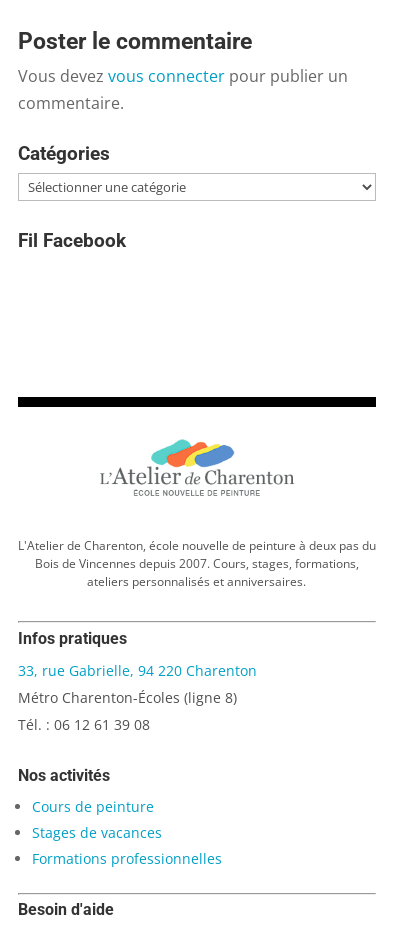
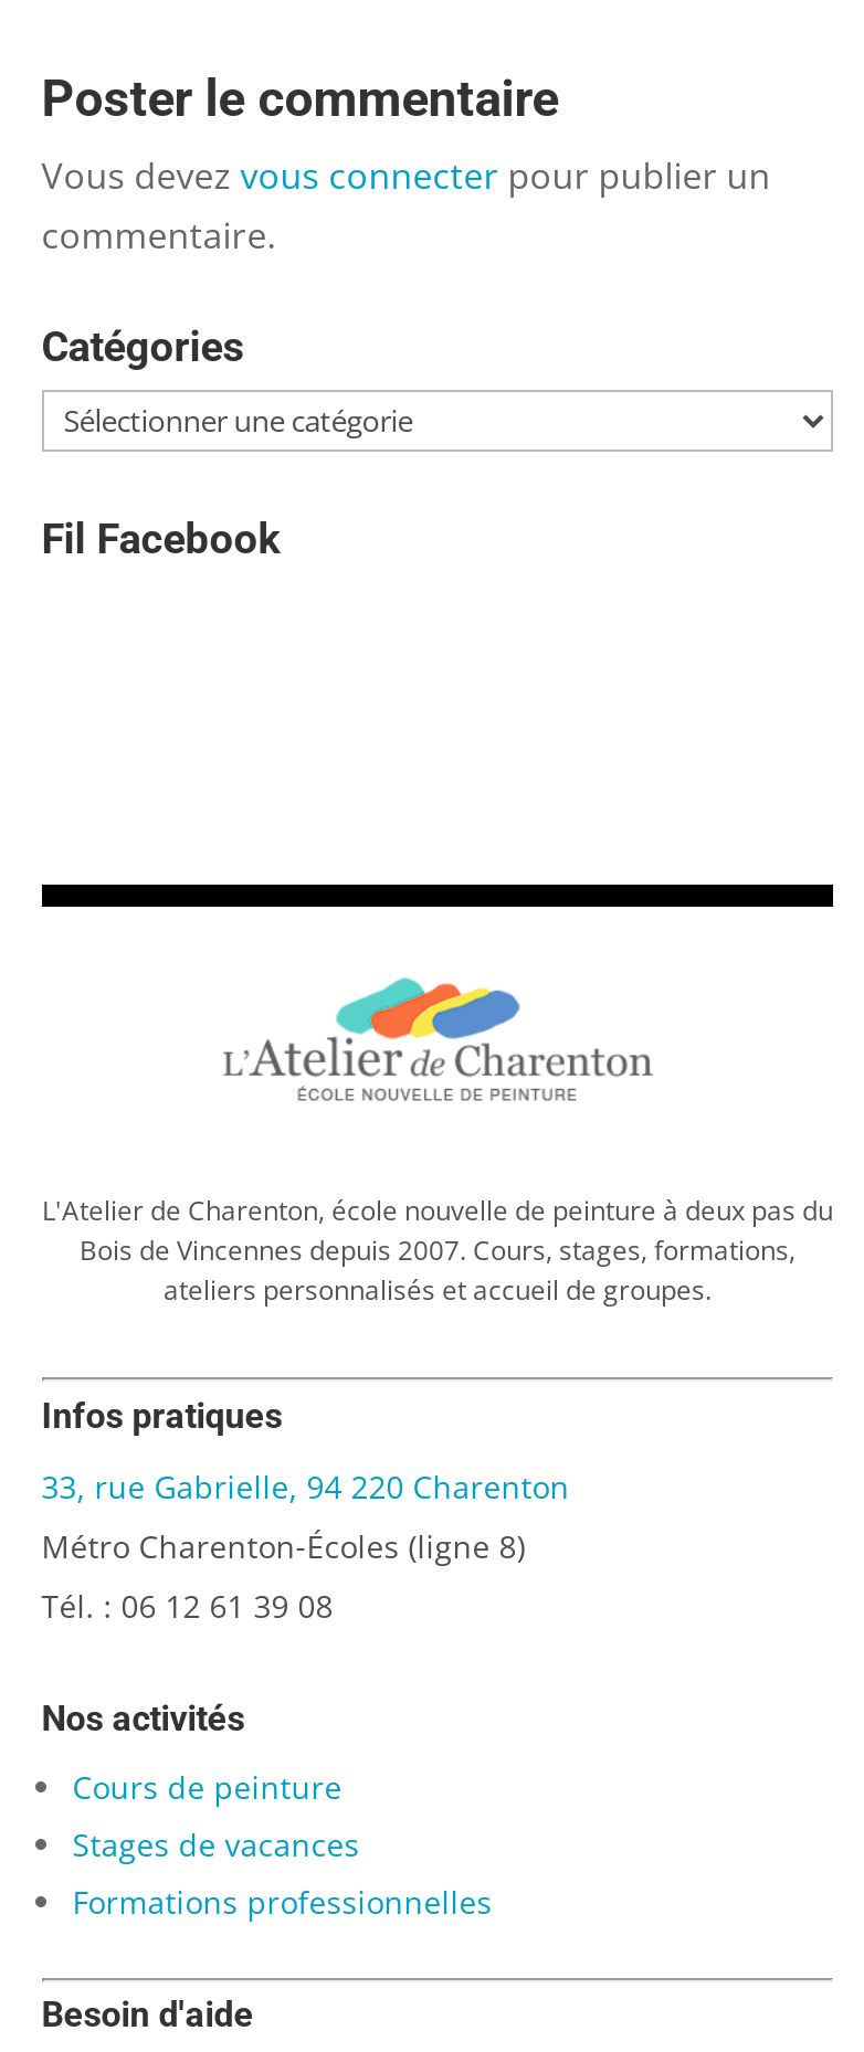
[87,573,306,590] ateliers personnalisés et anniversaires. -> [164,1272,712,1309] ateliers personnalisés et accueil de groupes.

